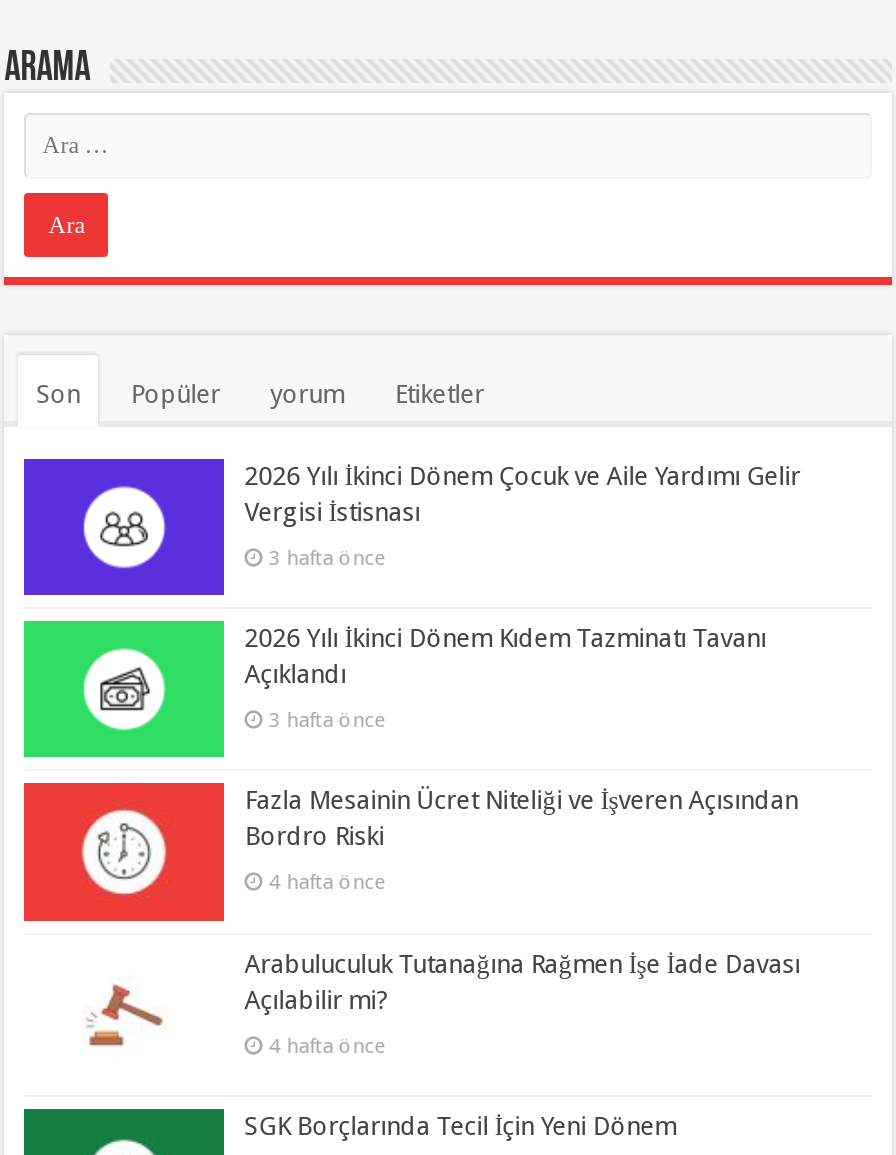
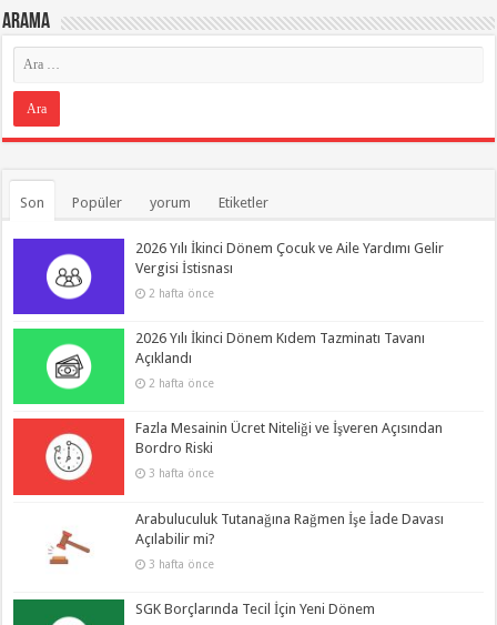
[268,545,386,569] 3 hafta önce -> [149,287,214,300] 2 hafta önce
[268,708,386,732] 3 hafta önce -> [149,377,214,390] 2 hafta önce
[268,870,386,894] 4 hafta önce -> [149,467,214,480] 3 hafta önce
[268,1032,386,1056] 4 hafta önce -> [149,557,214,570] 3 hafta önce

